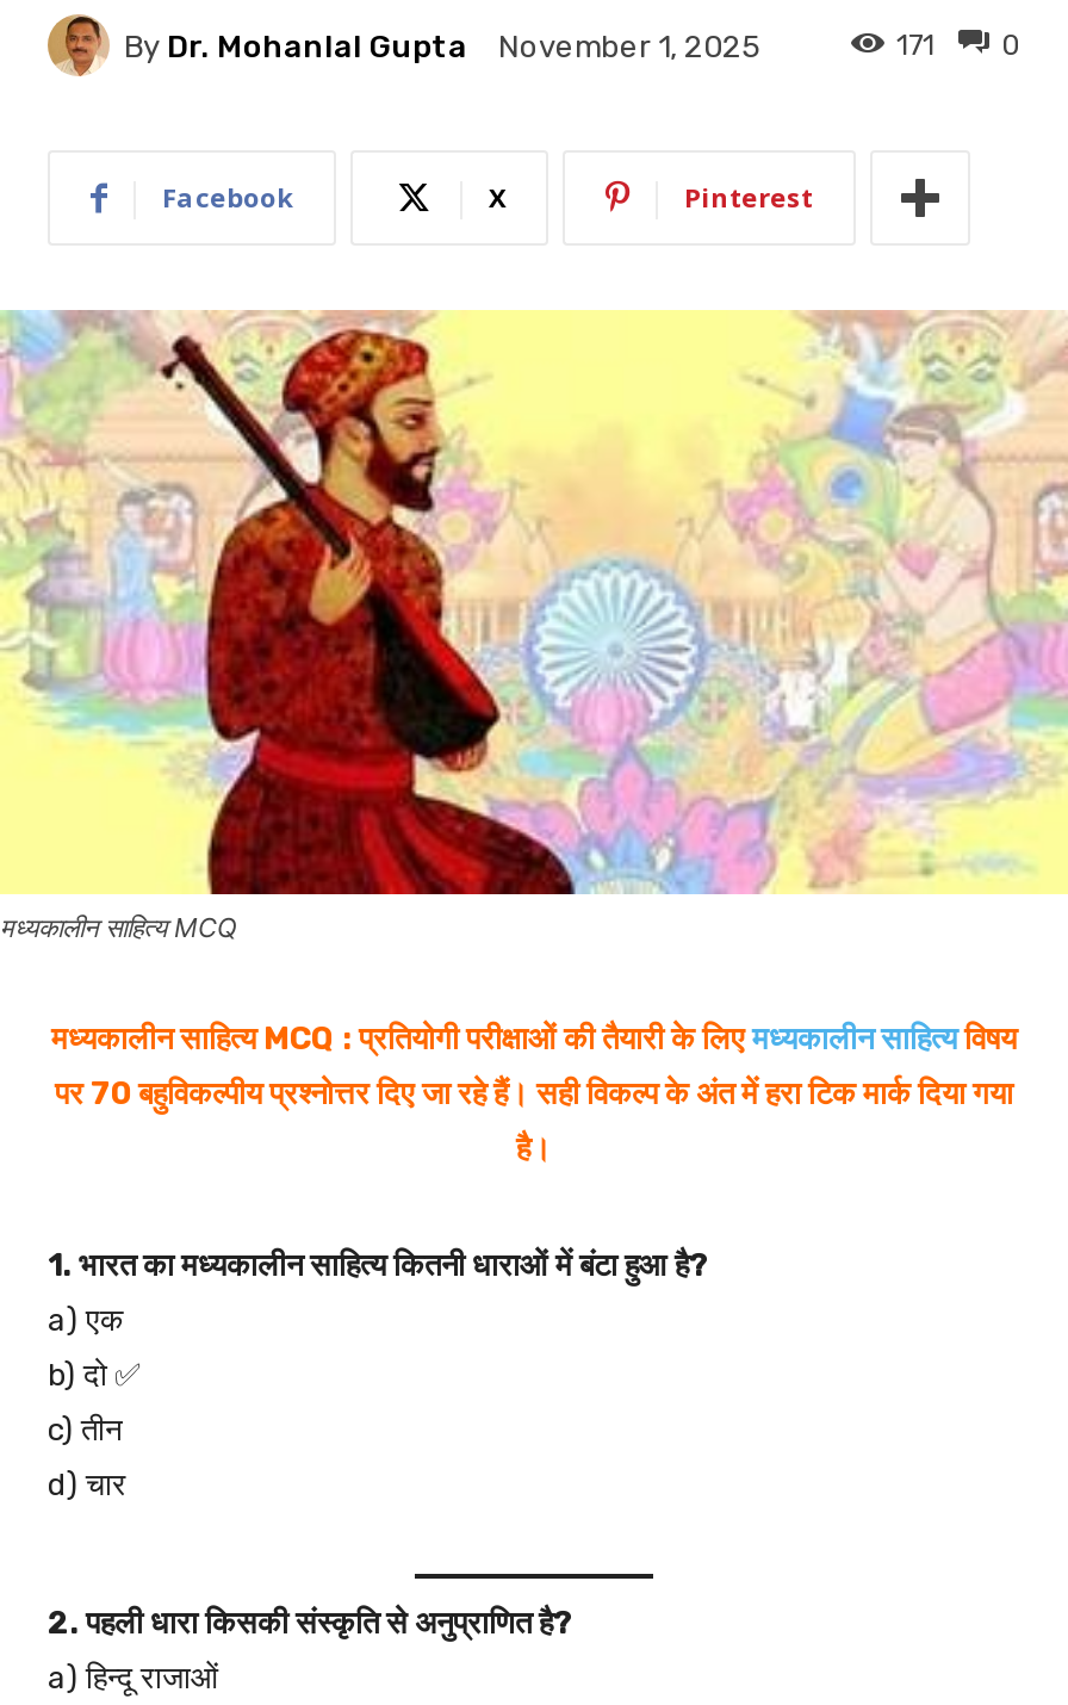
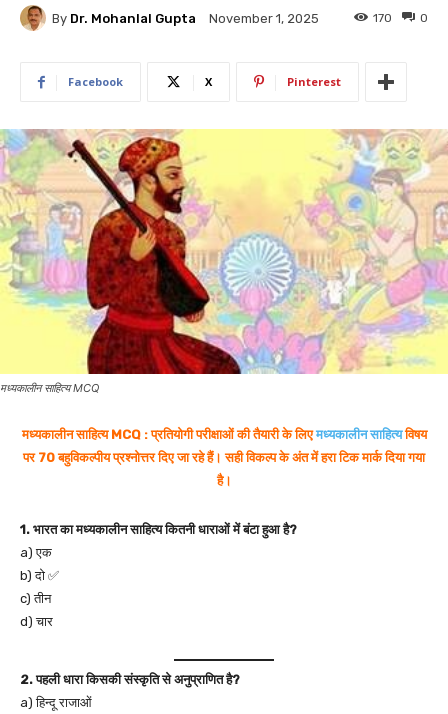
[896,28,935,62] 171 -> [373,11,392,25] 170

